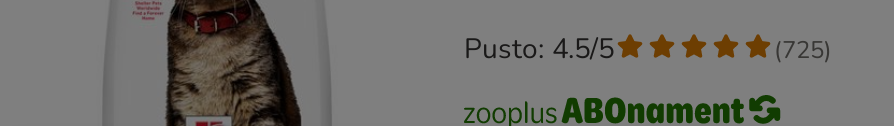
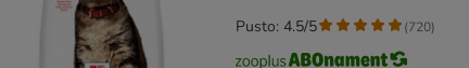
[774,33,832,65] (725) -> [404,18,435,35] (720)

